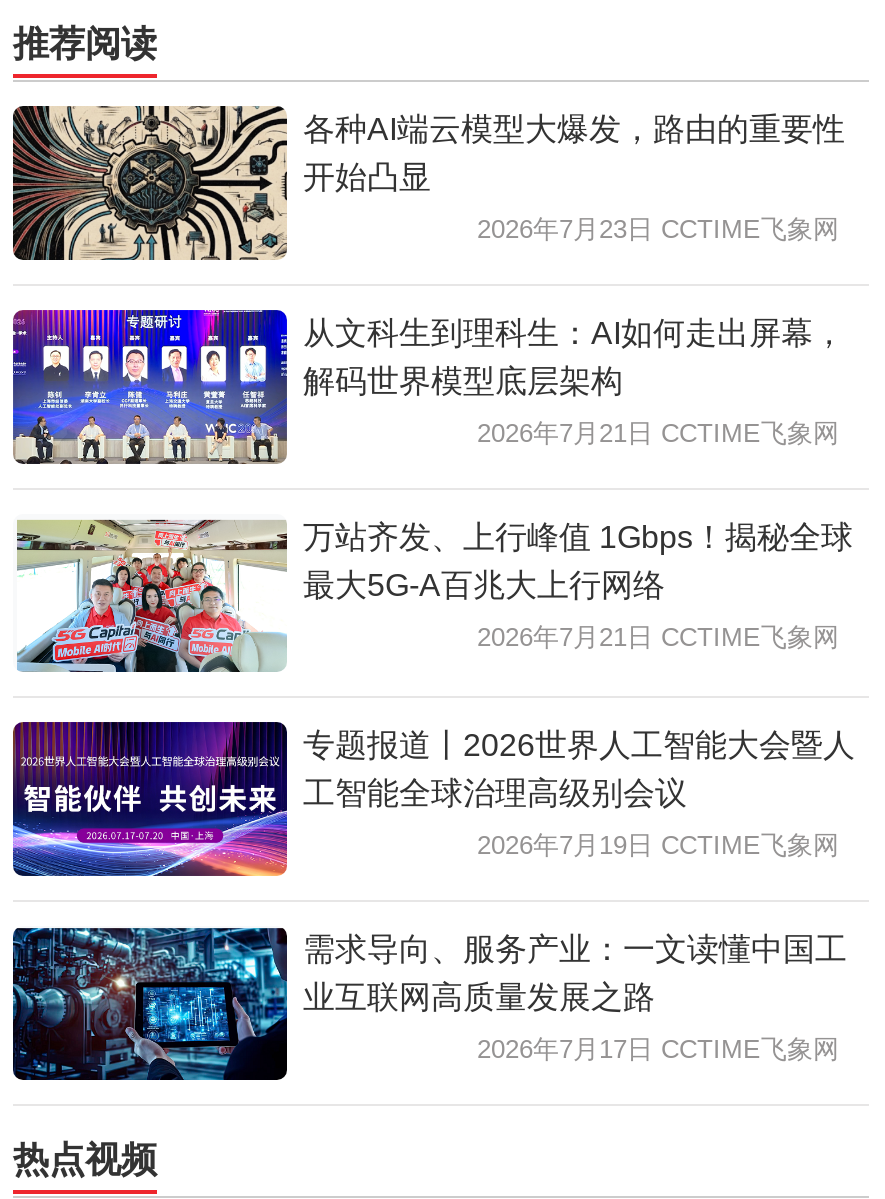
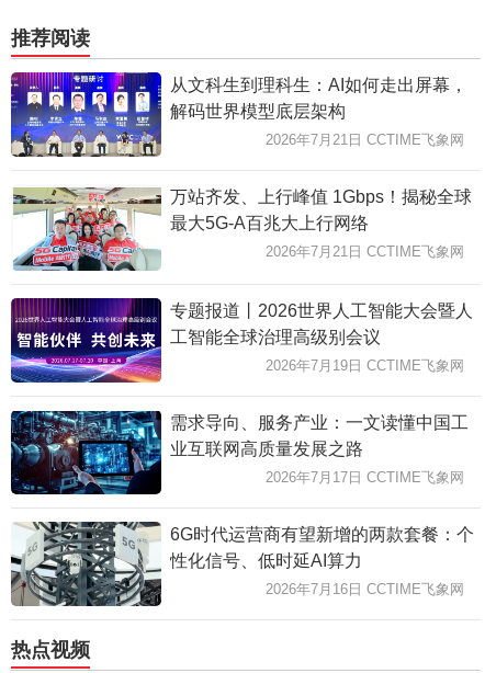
[11,104,845,260] [image] | 各种AI端云模型大爆发，路由的重要性 | 开始凸显 | 2026年7月23日 CCTIME飞象网 -> none
moved [9,306,855,1063] -> [9,70,473,485]: [image] | 从文科生到理科生：AI如何走出屏幕， | 解码世界模型底层架构 | ... | 业互联网高质量发展之路 | 2026年7月17日 CCTIME飞象网
none -> [10,521,474,607] [image] | 6G时代运营商有望新增的两款套餐：个 | 性化信号、低时延AI算力 | 2026年7月16日 CCTIME飞象网

